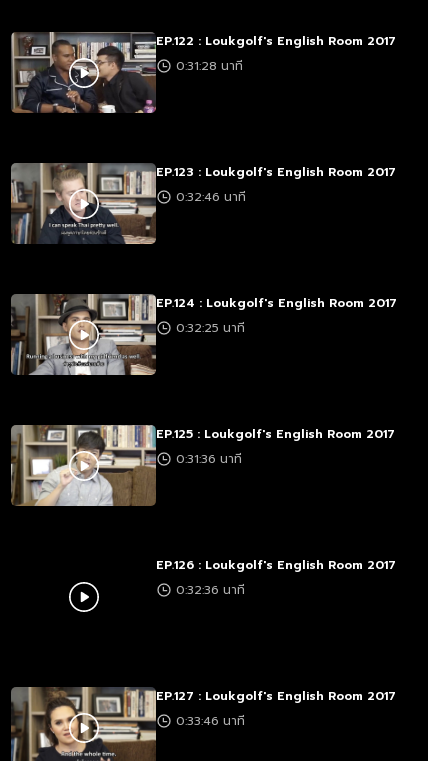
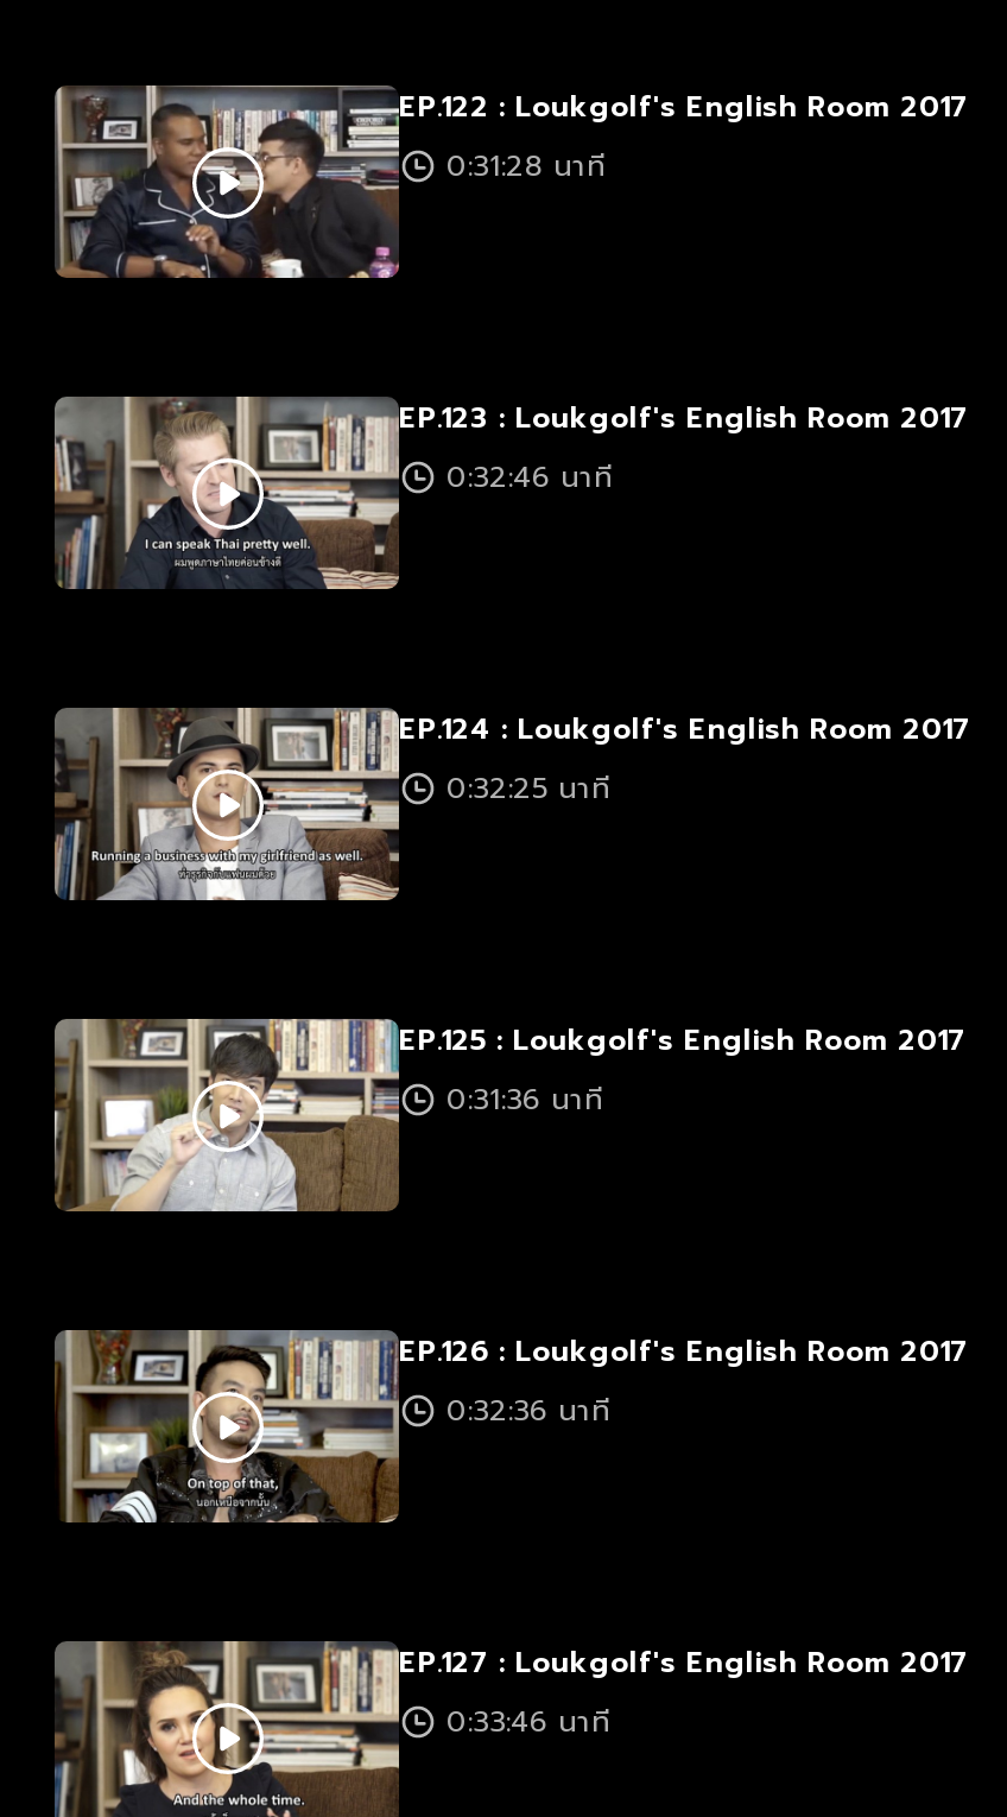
none -> [52,1328,401,1525] [image]

